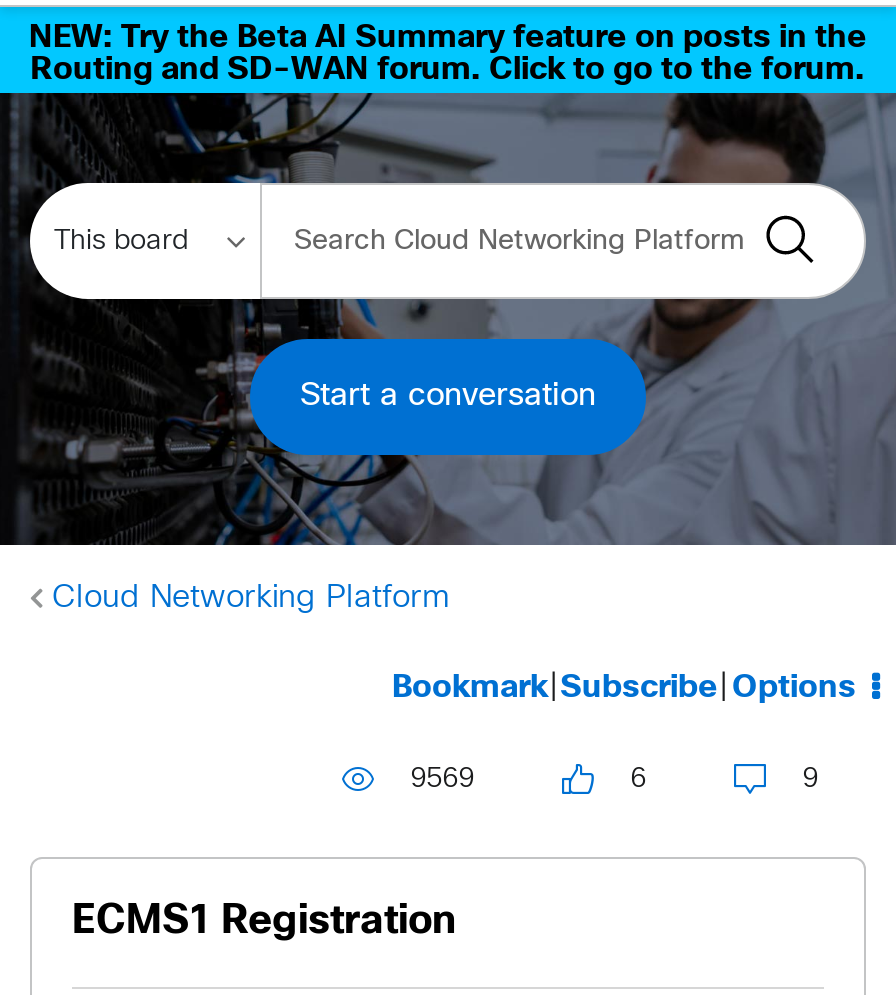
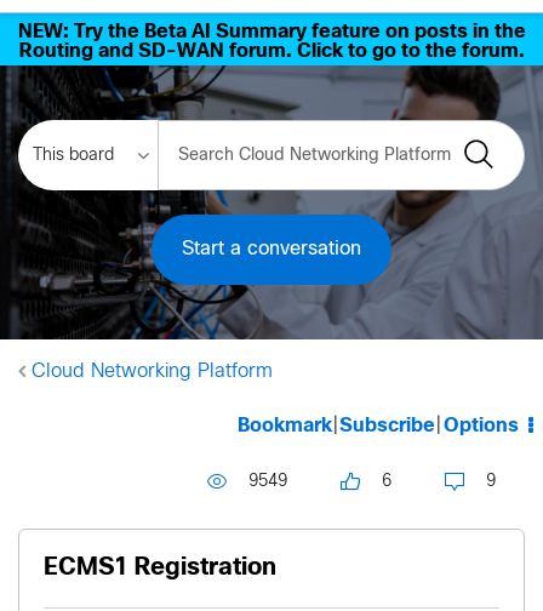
[410,767,474,793] 9569 -> [248,474,287,490] 9549

